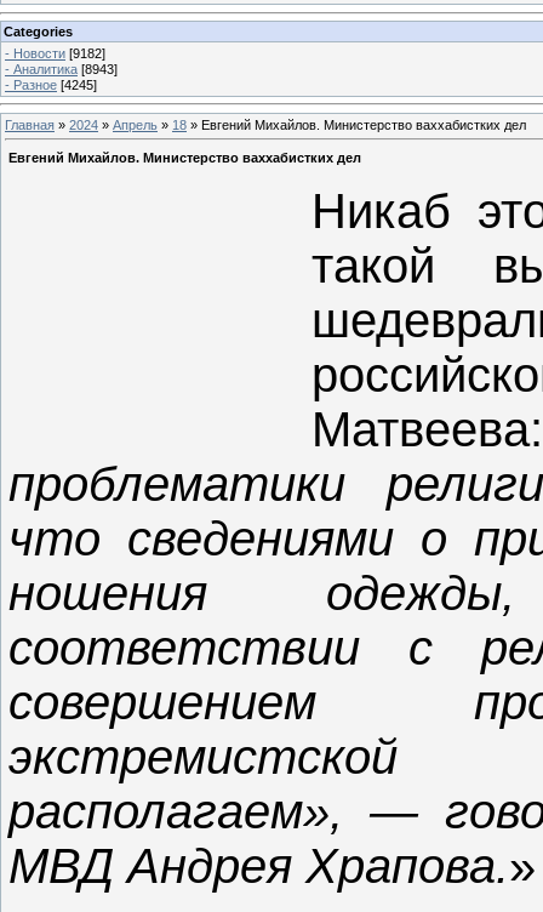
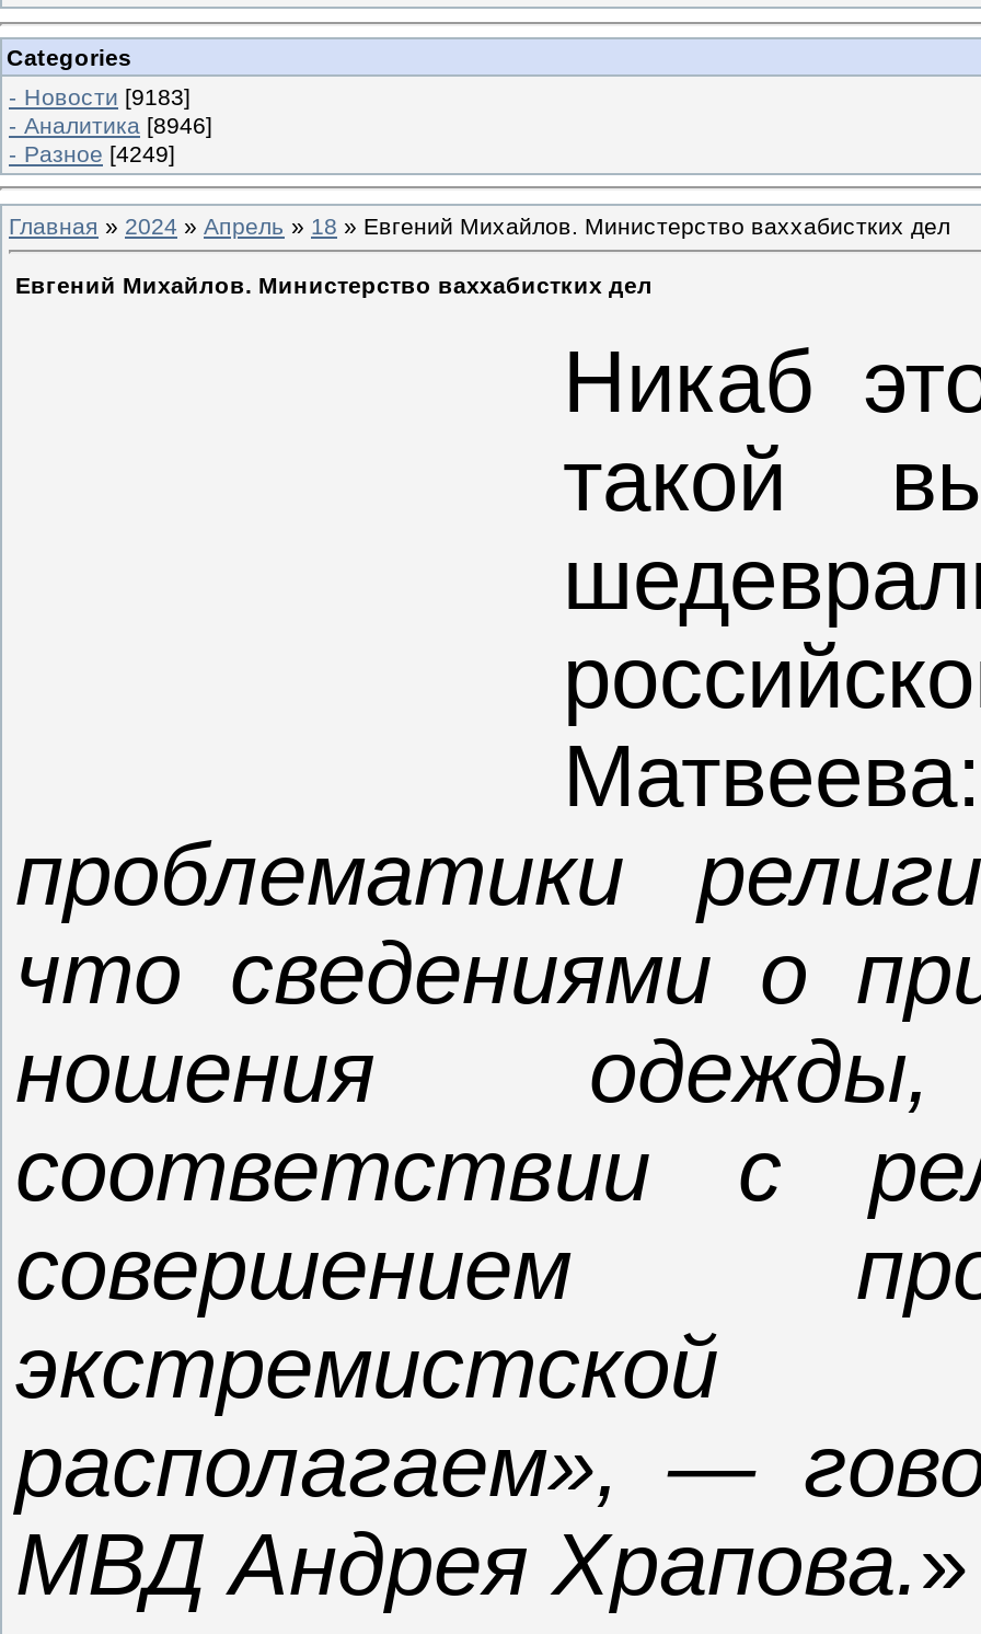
[5,46,105,61] - Новости [9182] -> [9,83,191,110] - Новости [9183]
[5,62,118,76] - Аналитика [8943] -> [9,112,212,138] - Аналитика [8946]
[5,78,97,92] - Разное [4245] -> [9,140,175,166] - Разное [4249]

